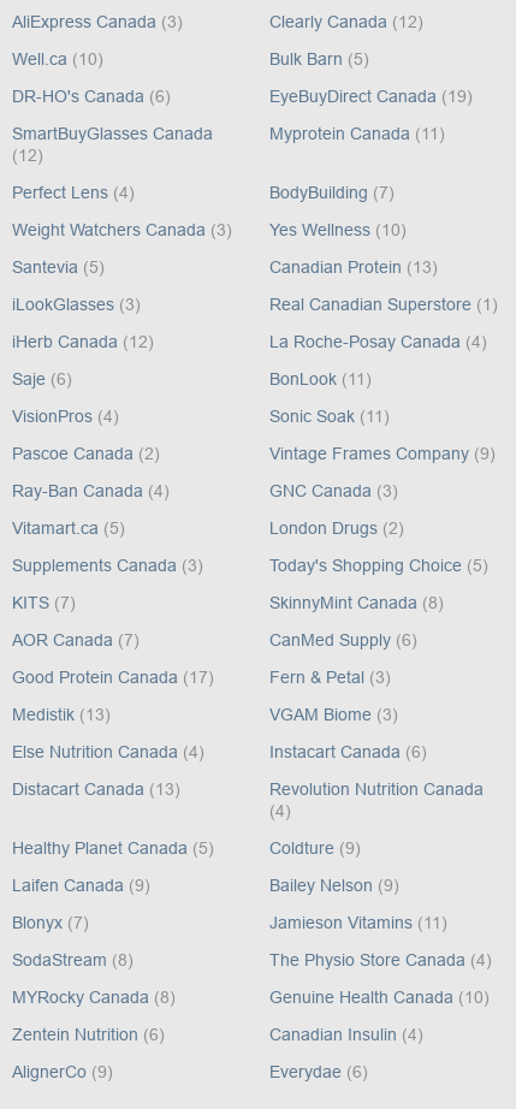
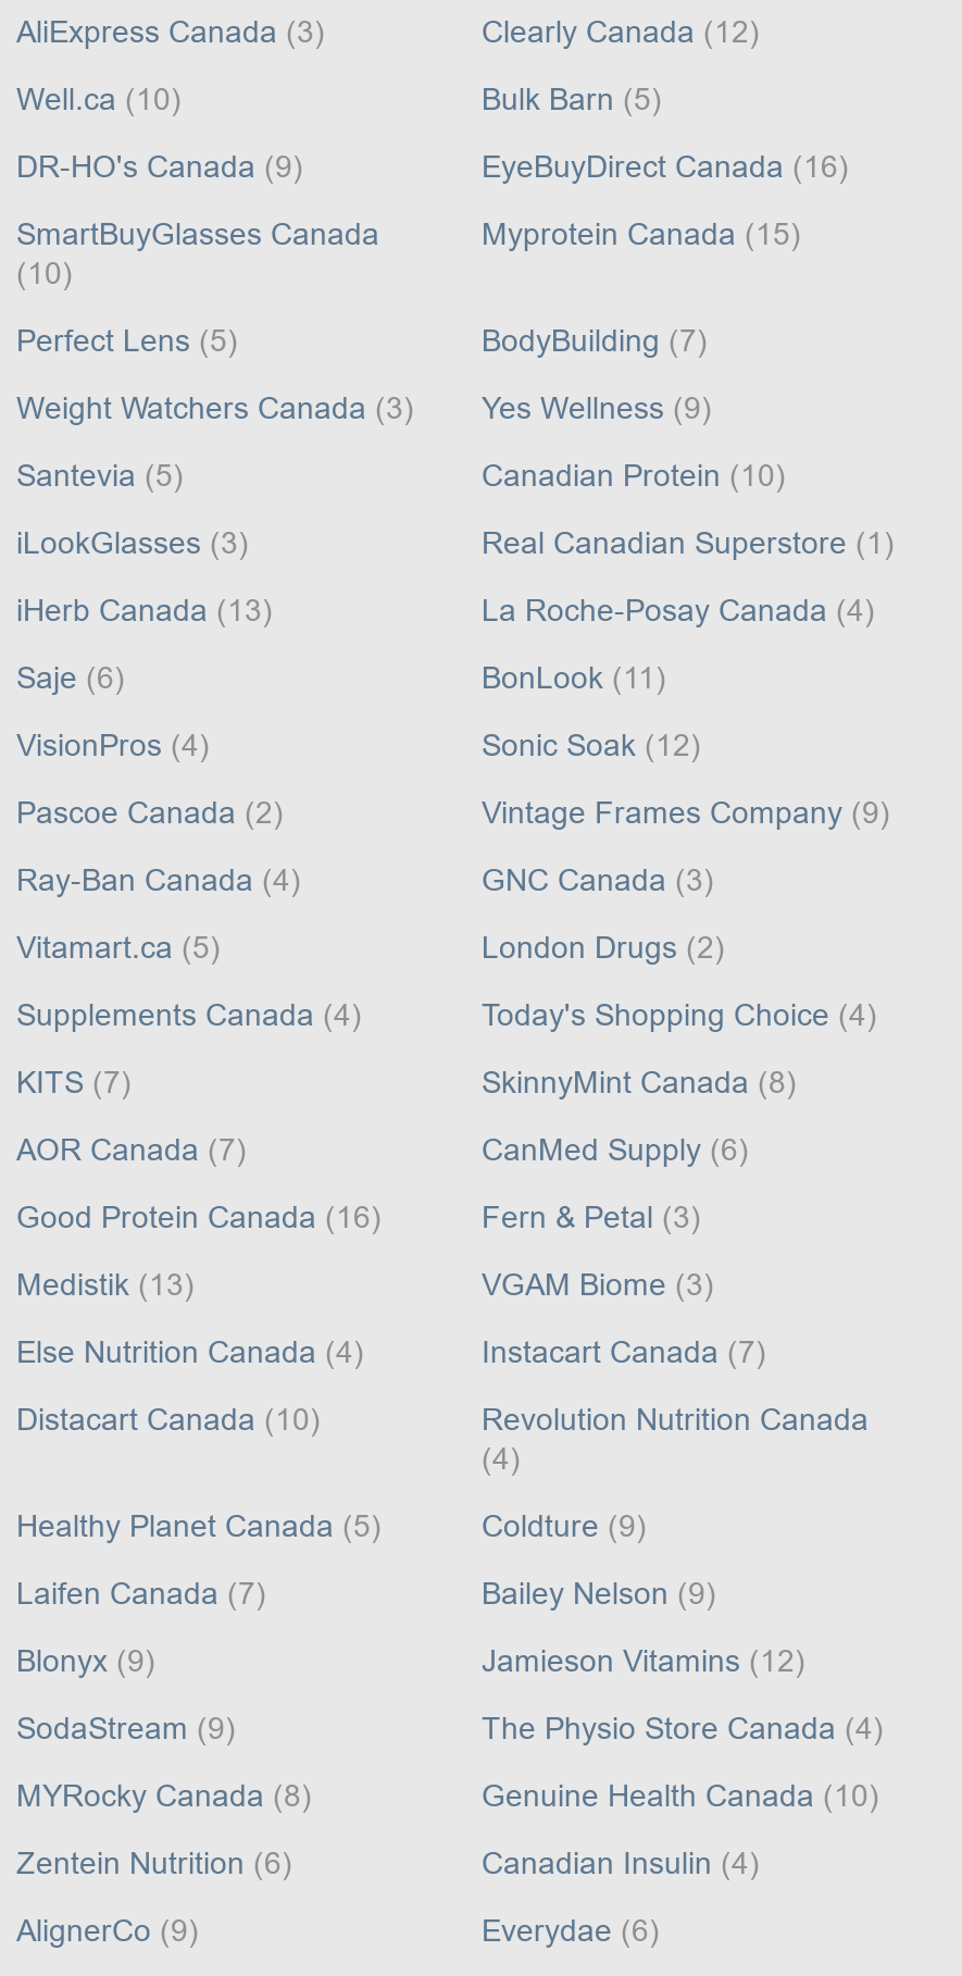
[12,87,171,106] DR-HO's Canada (6) -> [16,149,303,184] DR-HO's Canada (9)
[269,87,473,106] EyeBuyDirect Canada (19) -> [482,149,849,184] EyeBuyDirect Canada (16)
[269,124,445,143] Myprotein Canada (11) -> [482,216,801,251] Myprotein Canada (15)
[12,146,43,165] (12) -> [16,256,73,290] (10)
[12,183,135,202] Perfect Lens (4) -> [16,323,238,358] Perfect Lens (5)
[12,220,407,239] Weight Watchers Canada (3) Yes Wellness (10) -> [16,390,712,425] Weight Watchers Canada (3) Yes Wellness (9)
[269,257,438,277] Canadian Protein (13) -> [482,458,786,493] Canadian Protein (10)
[12,332,154,351] iHerb Canada (12) -> [16,593,273,627] iHerb Canada (13)
[269,407,390,426] Sonic Soak (11) -> [482,728,701,762] Sonic Soak (12)
[12,556,203,575] Supplements Canada (3) -> [16,997,362,1032] Supplements Canada (4)
[269,556,488,575] Today's Shopping Choice (5) -> [482,997,877,1032] Today's Shopping Choice (4)
[12,668,214,687] Good Protein Canada (17) -> [16,1200,382,1234] Good Protein Canada (16)
[269,742,427,761] Instacart Canada (6) -> [482,1334,766,1369] Instacart Canada (7)
[12,779,180,799] Distacart Canada (13) -> [16,1402,321,1437] Distacart Canada (10)
[12,876,150,895] Laifen Canada (9) -> [16,1576,266,1611] Laifen Canada (7)
[12,913,89,932] Blonyx (7) -> [16,1643,155,1678] Blonyx (9)
[269,913,447,932] Jamieson Vitamins (11) -> [482,1643,805,1678] Jamieson Vitamins (12)
[12,950,134,969] SodaStream (8) -> [16,1711,236,1745] SodaStream (9)

